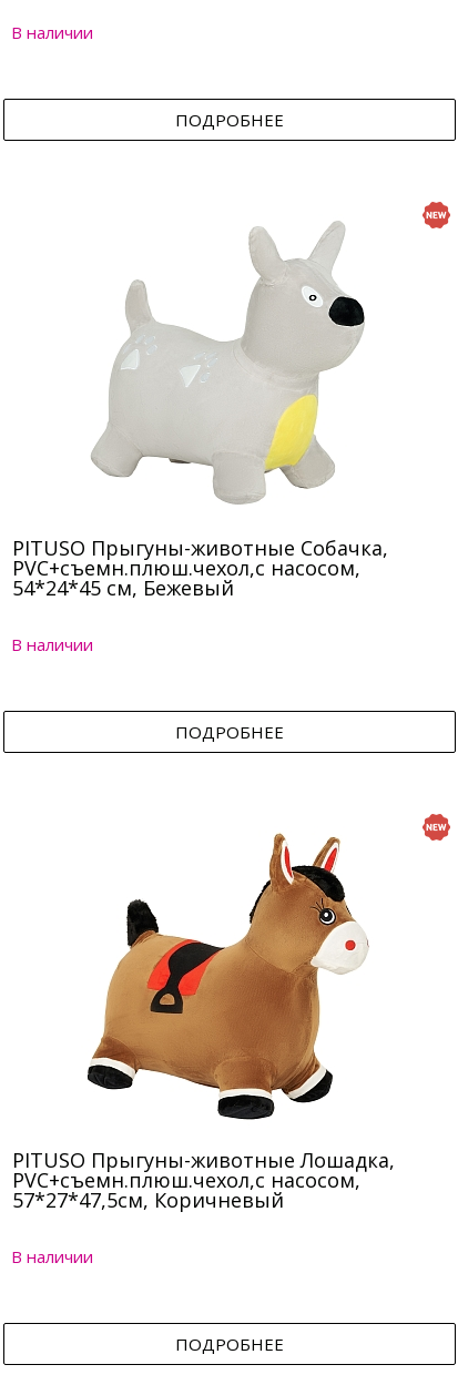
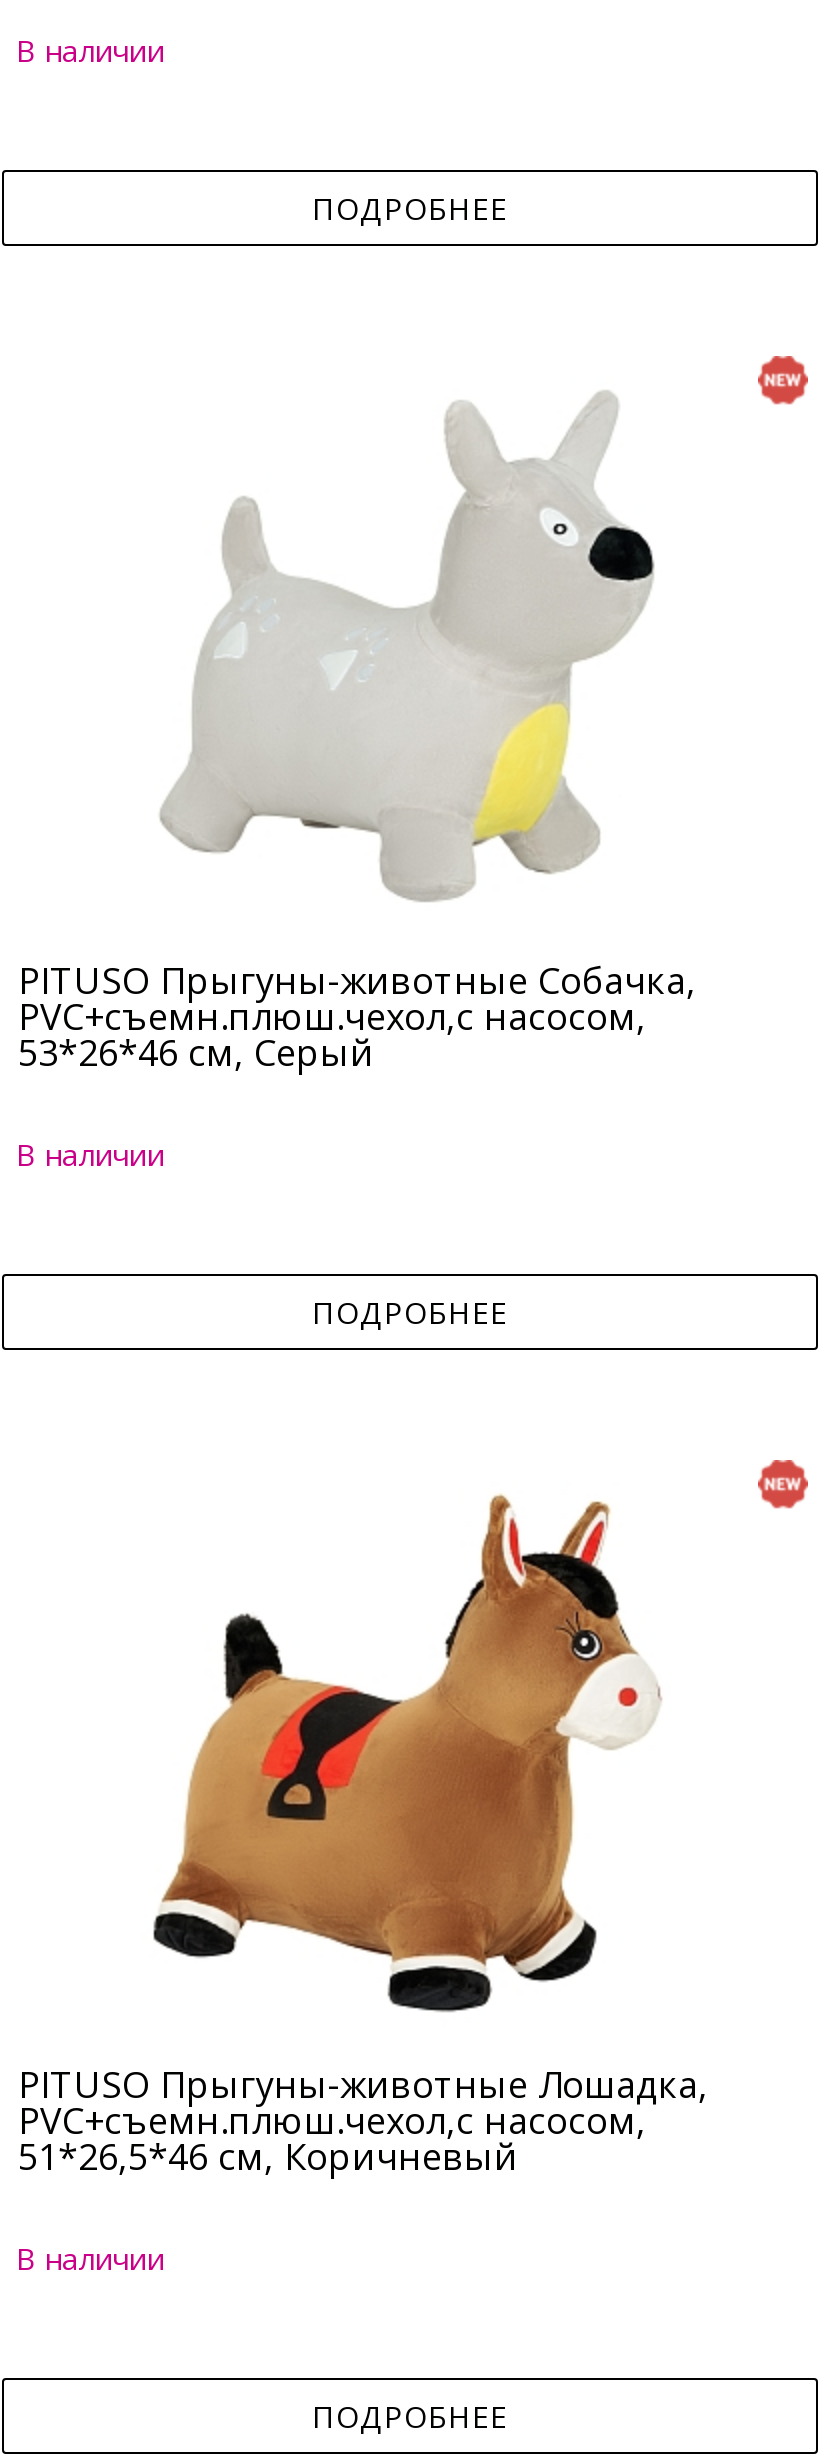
[12,574,234,601] 54*24*45 см, Бежевый -> [18,1028,374,1076] 53*26*46 см, Серый
[12,1187,284,1213] 57*27*47,5см, Коричневый -> [18,2132,518,2180] 51*26,5*46 см, Коричневый

